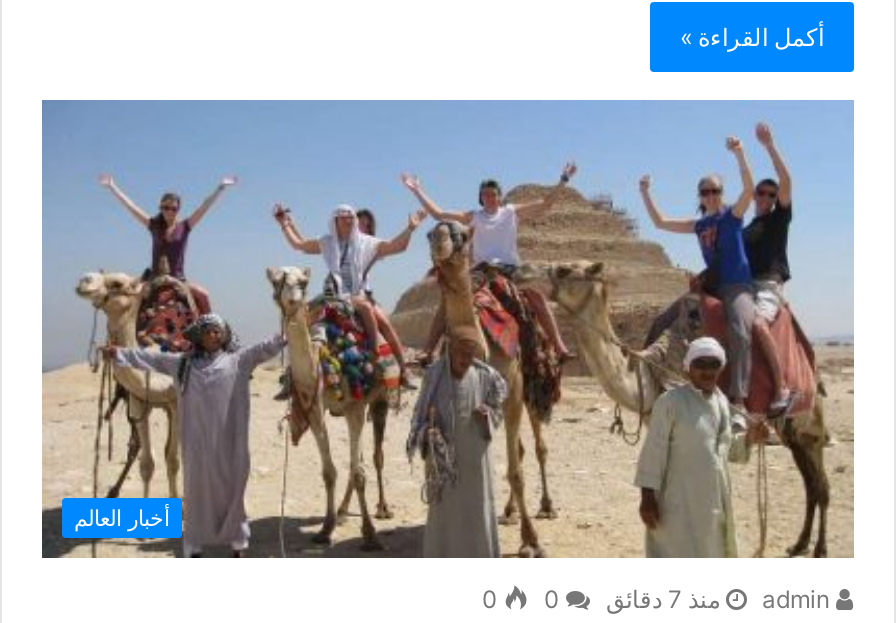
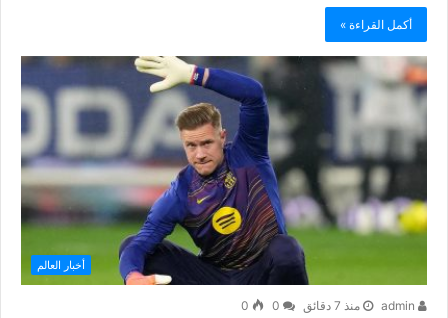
[40,98,856,560] [image] -> [20,55,428,286] [image]

